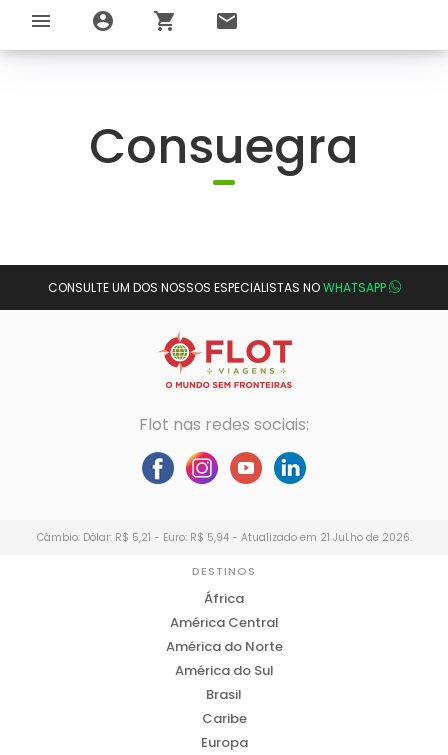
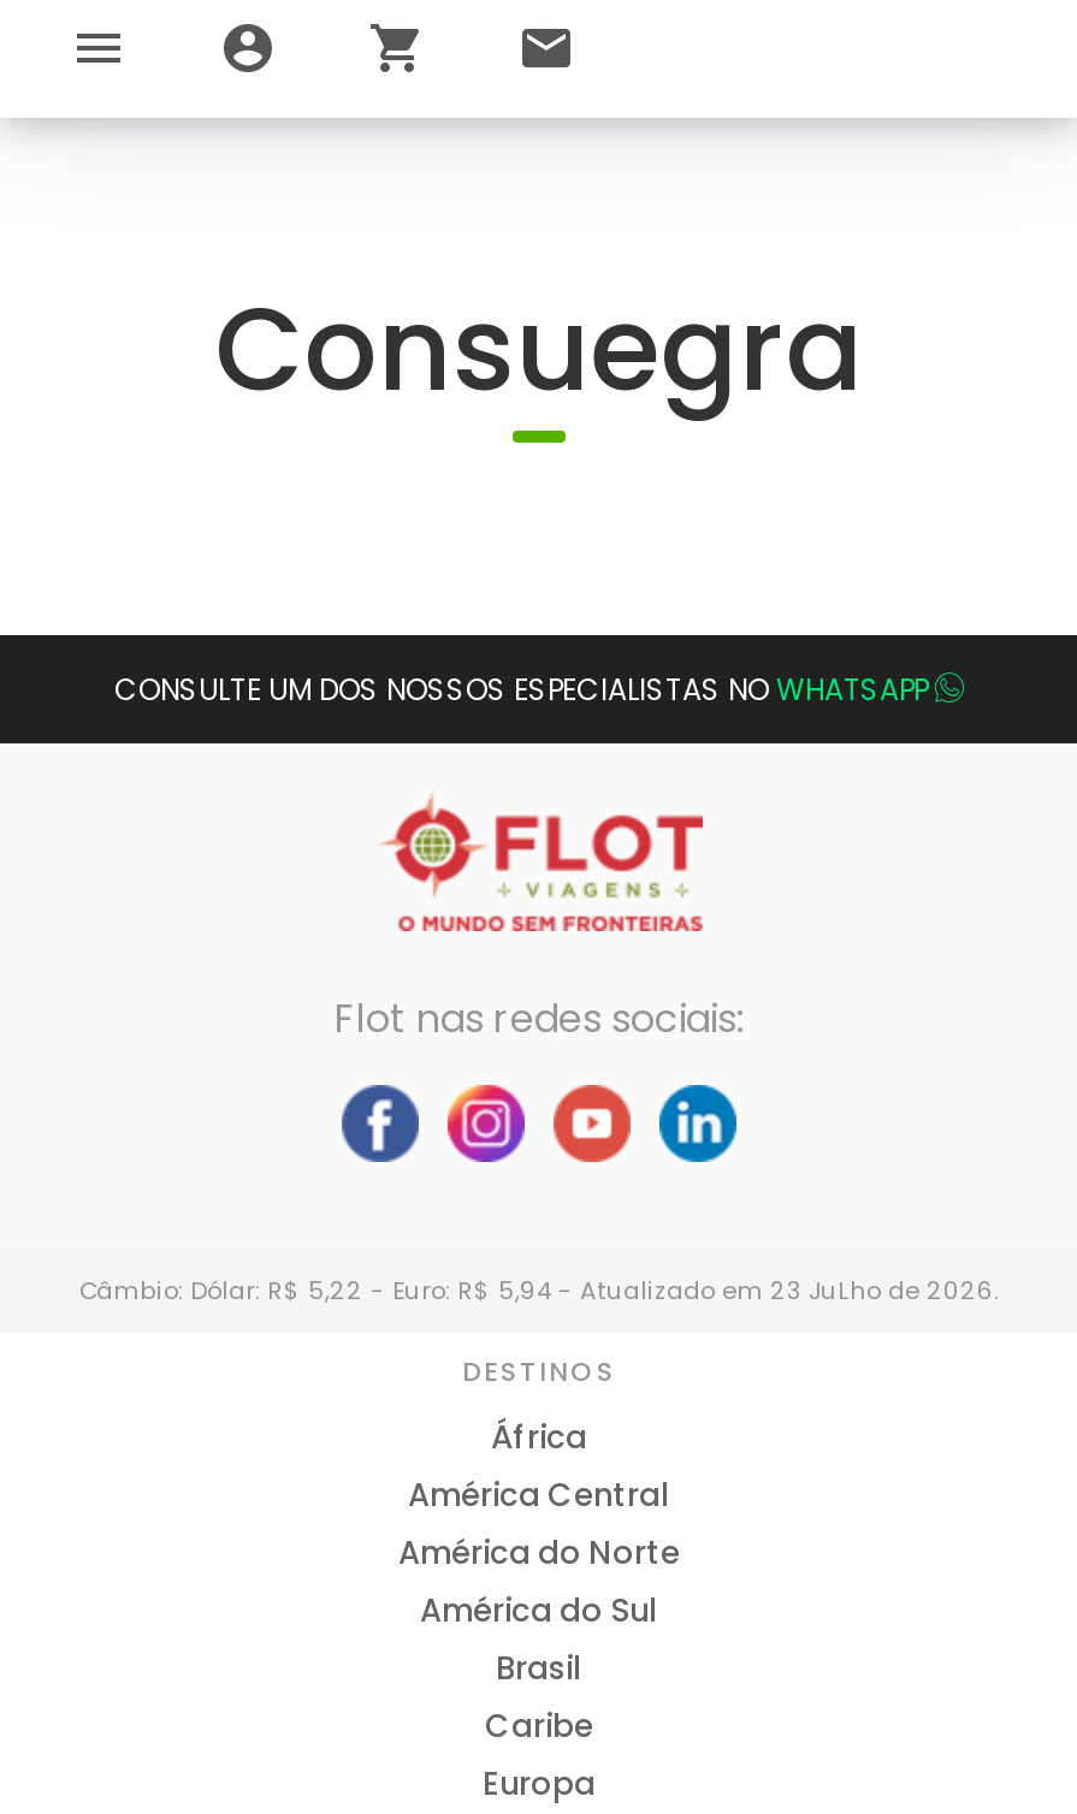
[36,530,411,545] Câmbio: Dólar: R$ 5,21 - Euro: R$ 5,94 - Atualizado em 21 JuLho de 2026. -> [79,1273,999,1309] Câmbio: Dólar: R$ 5,22 - Euro: R$ 5,94 - Atualizado em 23 JuLho de 2026.

